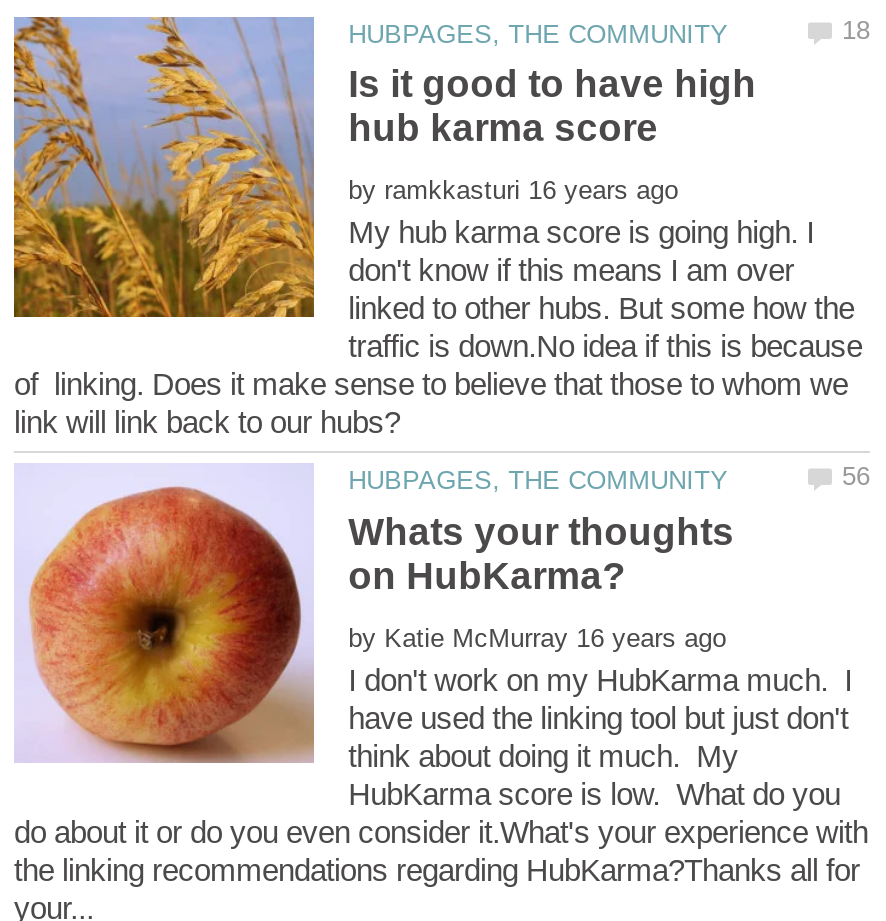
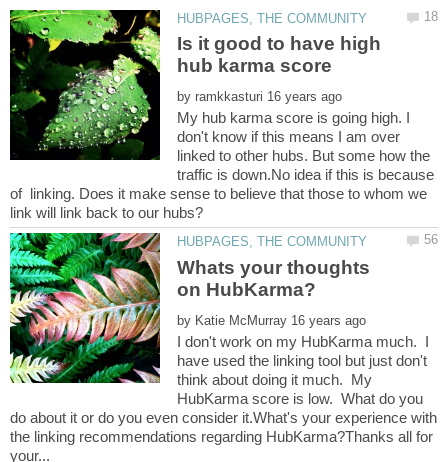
[12,15,316,319] [image] -> [9,9,161,161] [image]
[14,463,316,763] [image] -> [9,232,161,384] [image]

